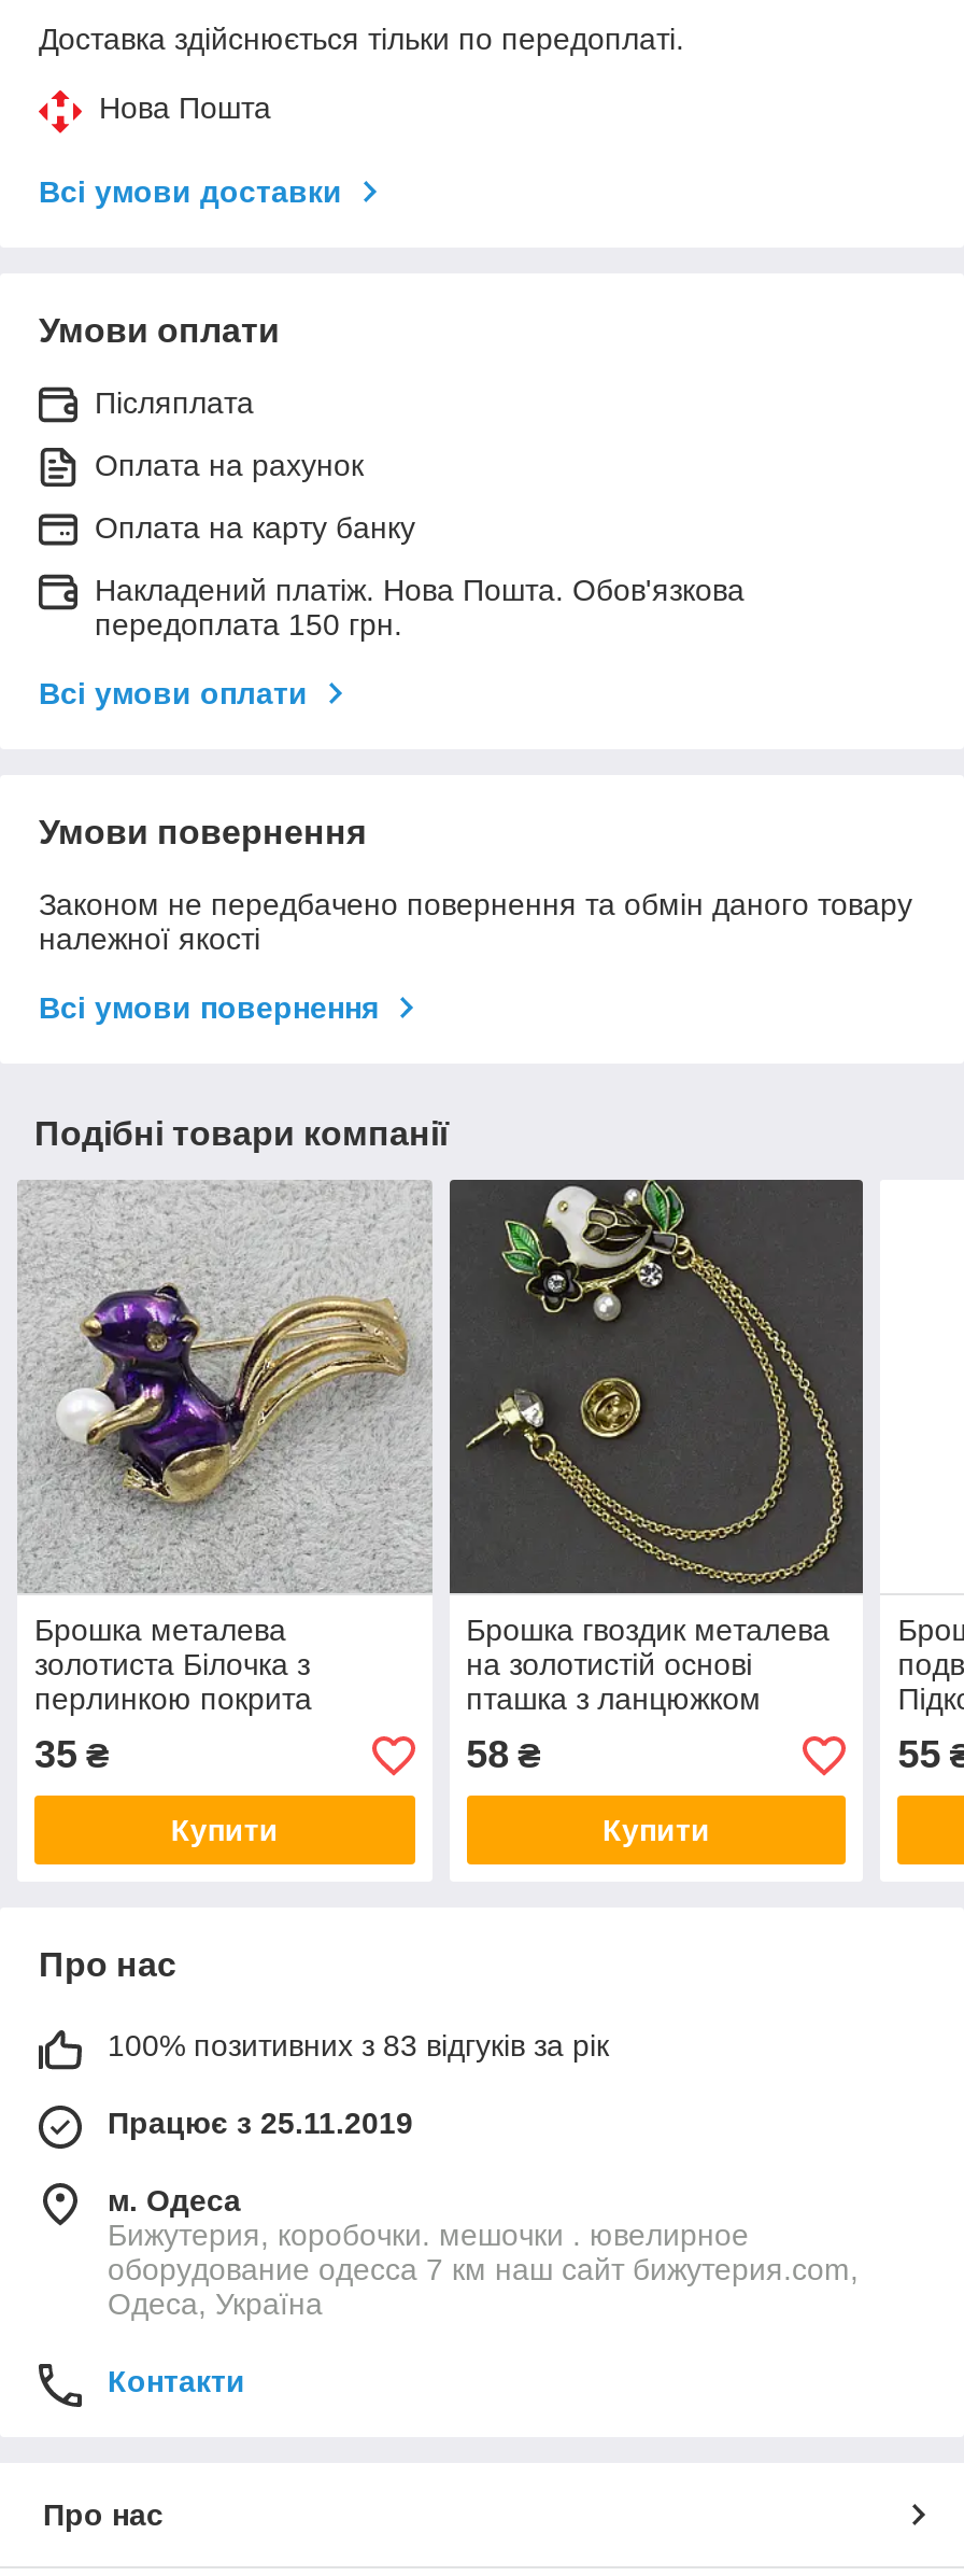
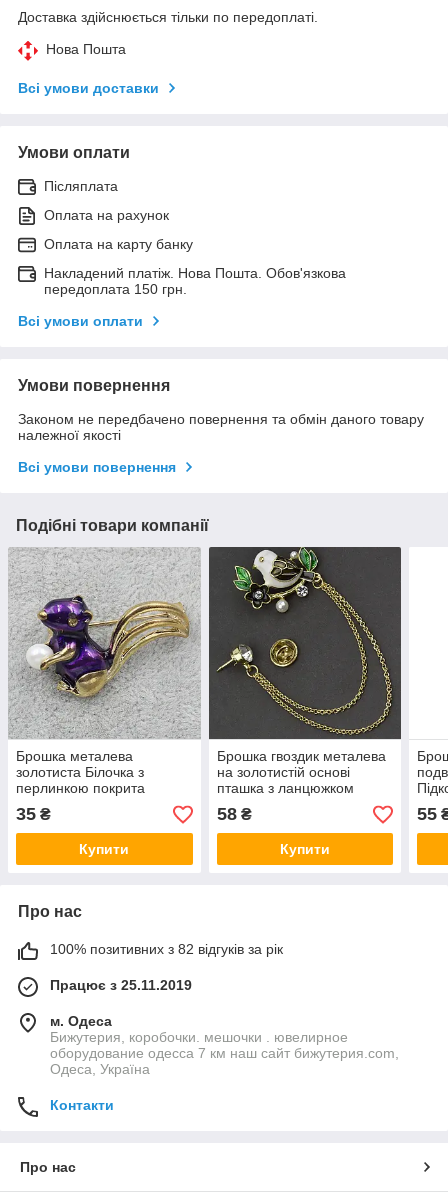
[108,2029,609,2063] 100% позитивних з 83 відгуків за рік -> [50,941,283,957] 100% позитивних з 82 відгуків за рік

